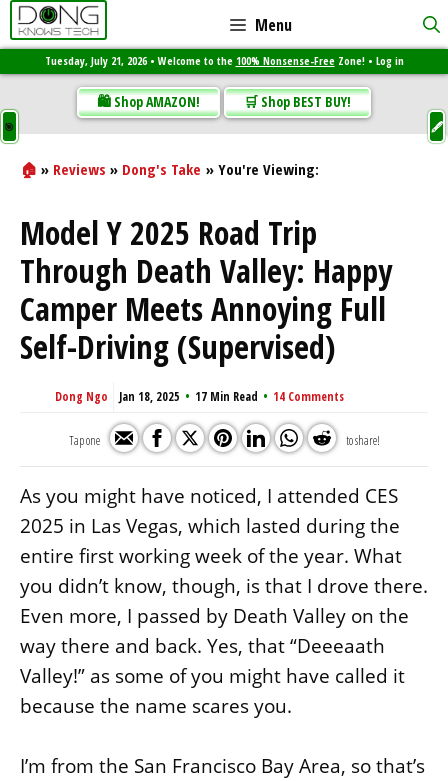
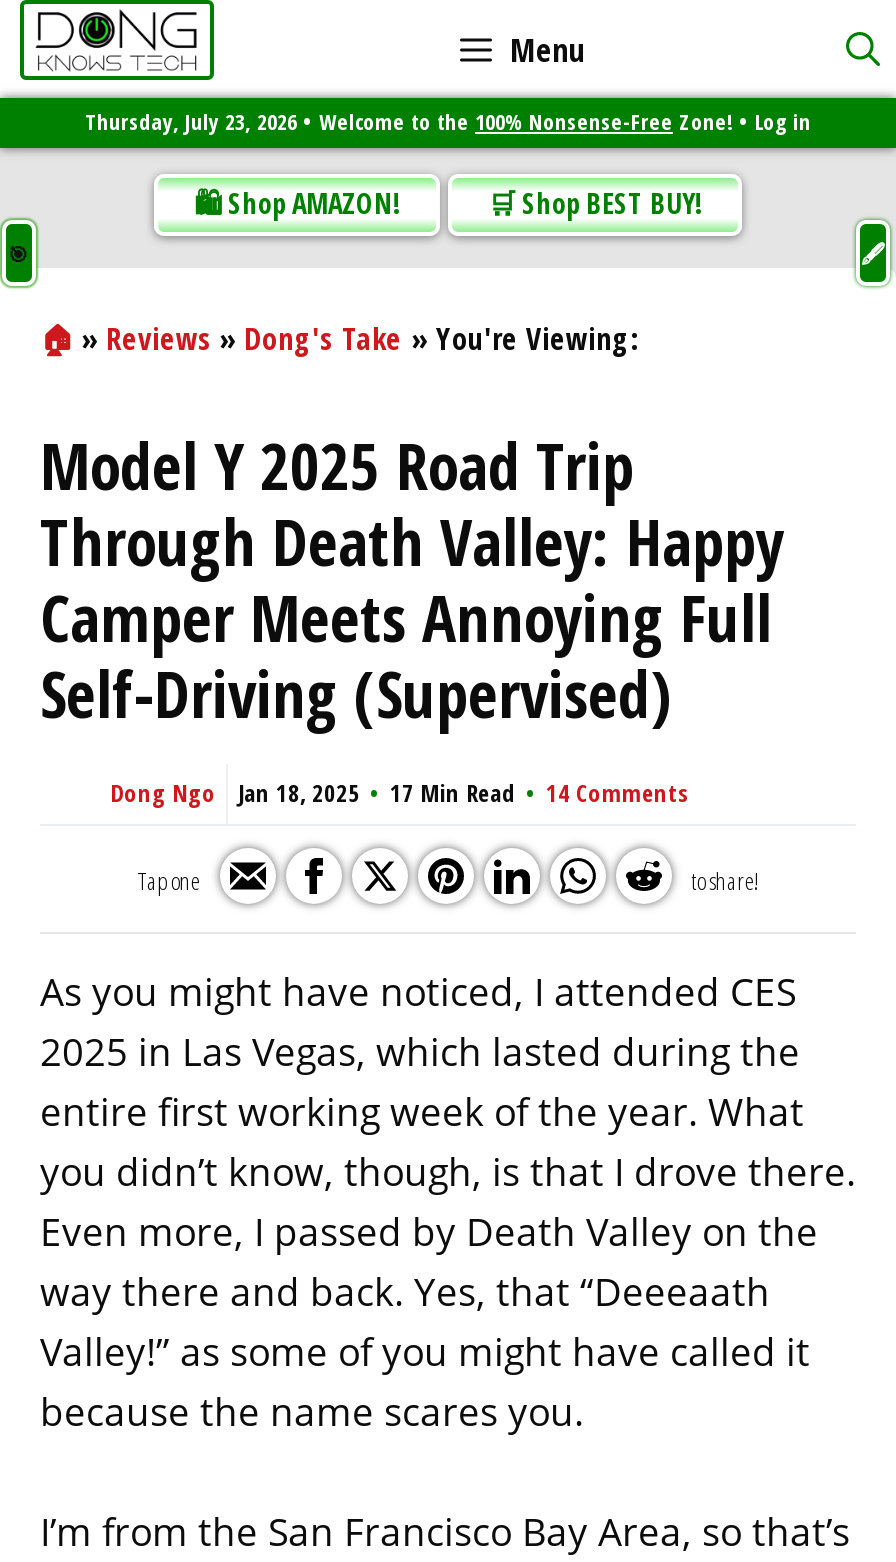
[44,53,403,68] Tuesday, July 21, 2026 • Welcome to the 100% Nonsense-Free Zone! • Log in -> [85,106,811,136] Thursday, July 23, 2026 • Welcome to the 100% Nonsense-Free Zone! • Log in

